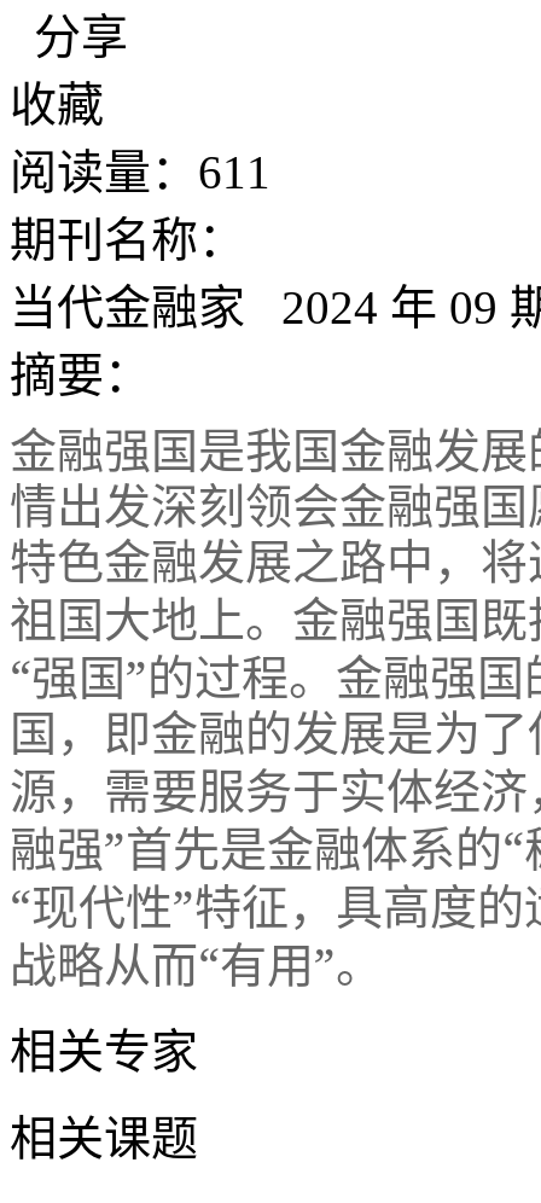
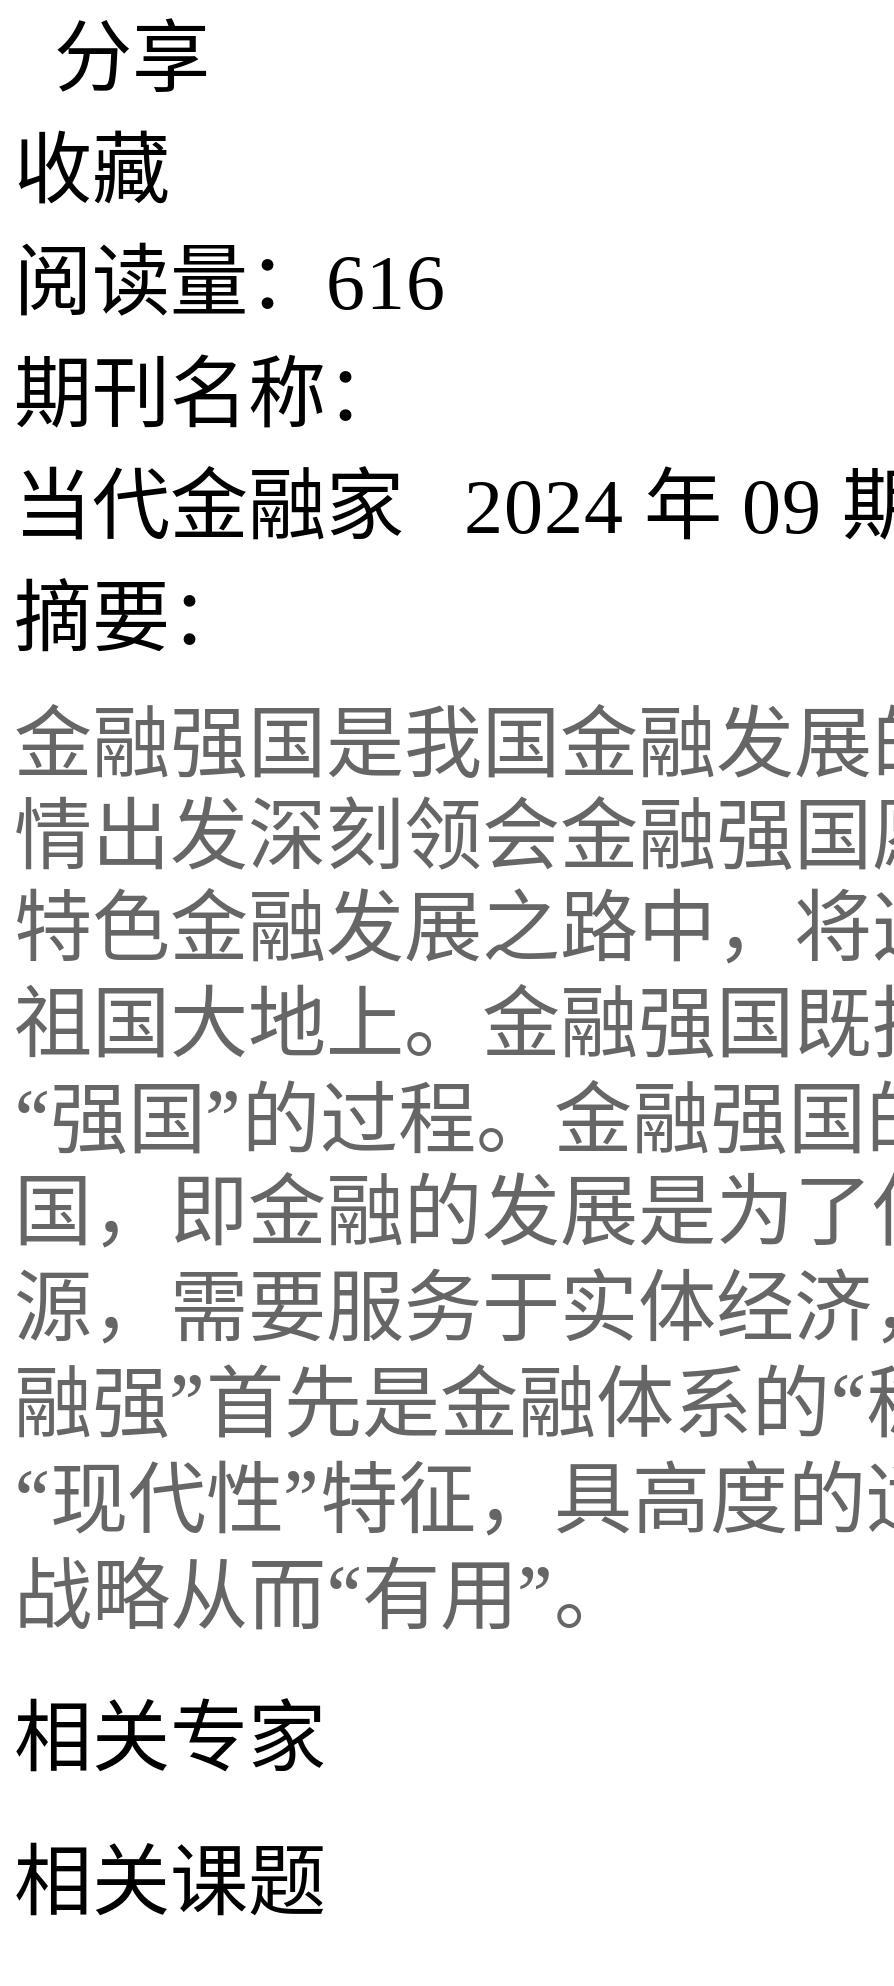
[10,146,270,198] 阅读量：611 -> [14,239,446,325] 阅读量：616

